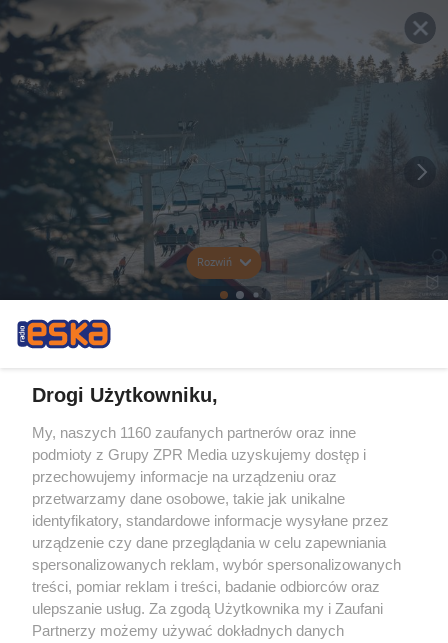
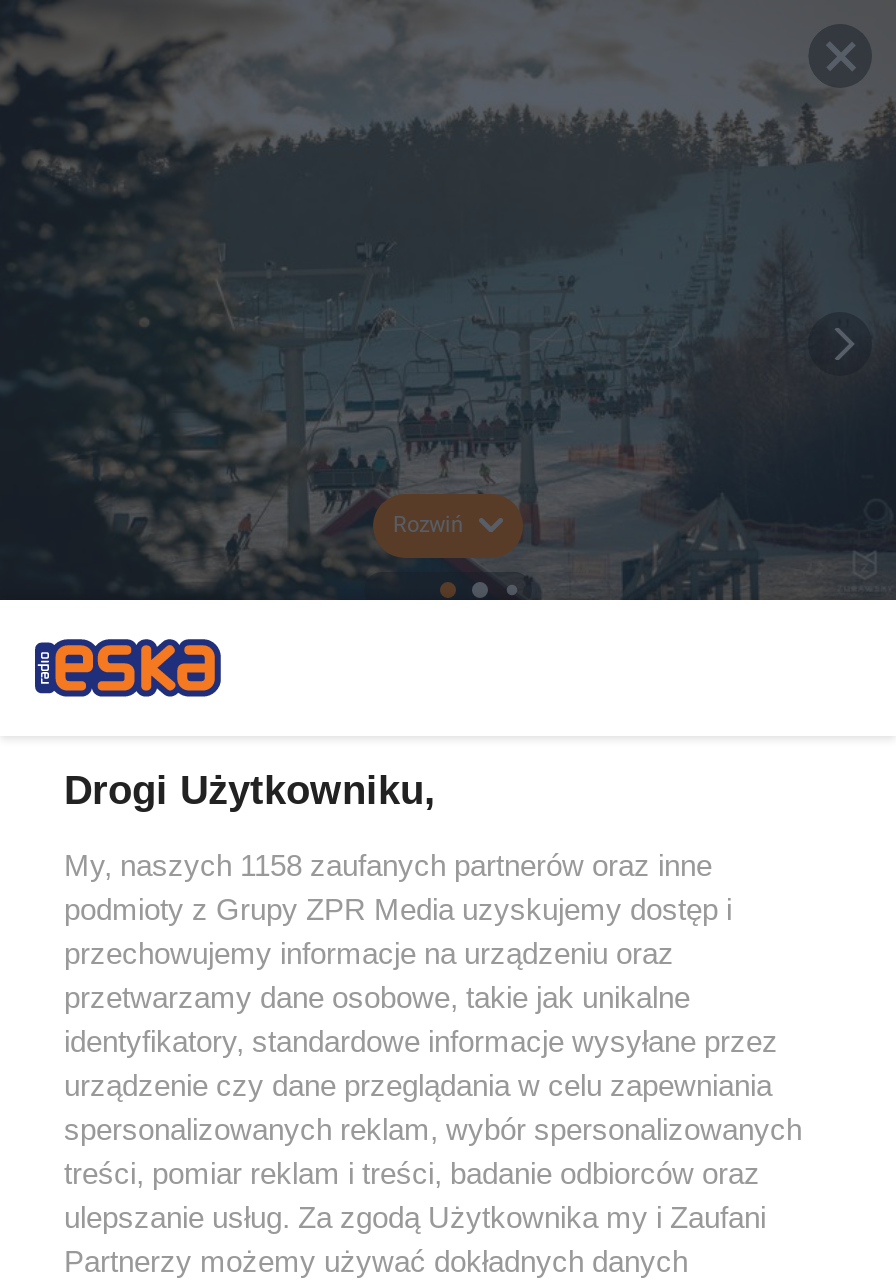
[32,424,356,441] My, naszych 1160 zaufanych partnerów oraz inne -> [64,848,712,882] My, naszych 1158 zaufanych partnerów oraz inne

